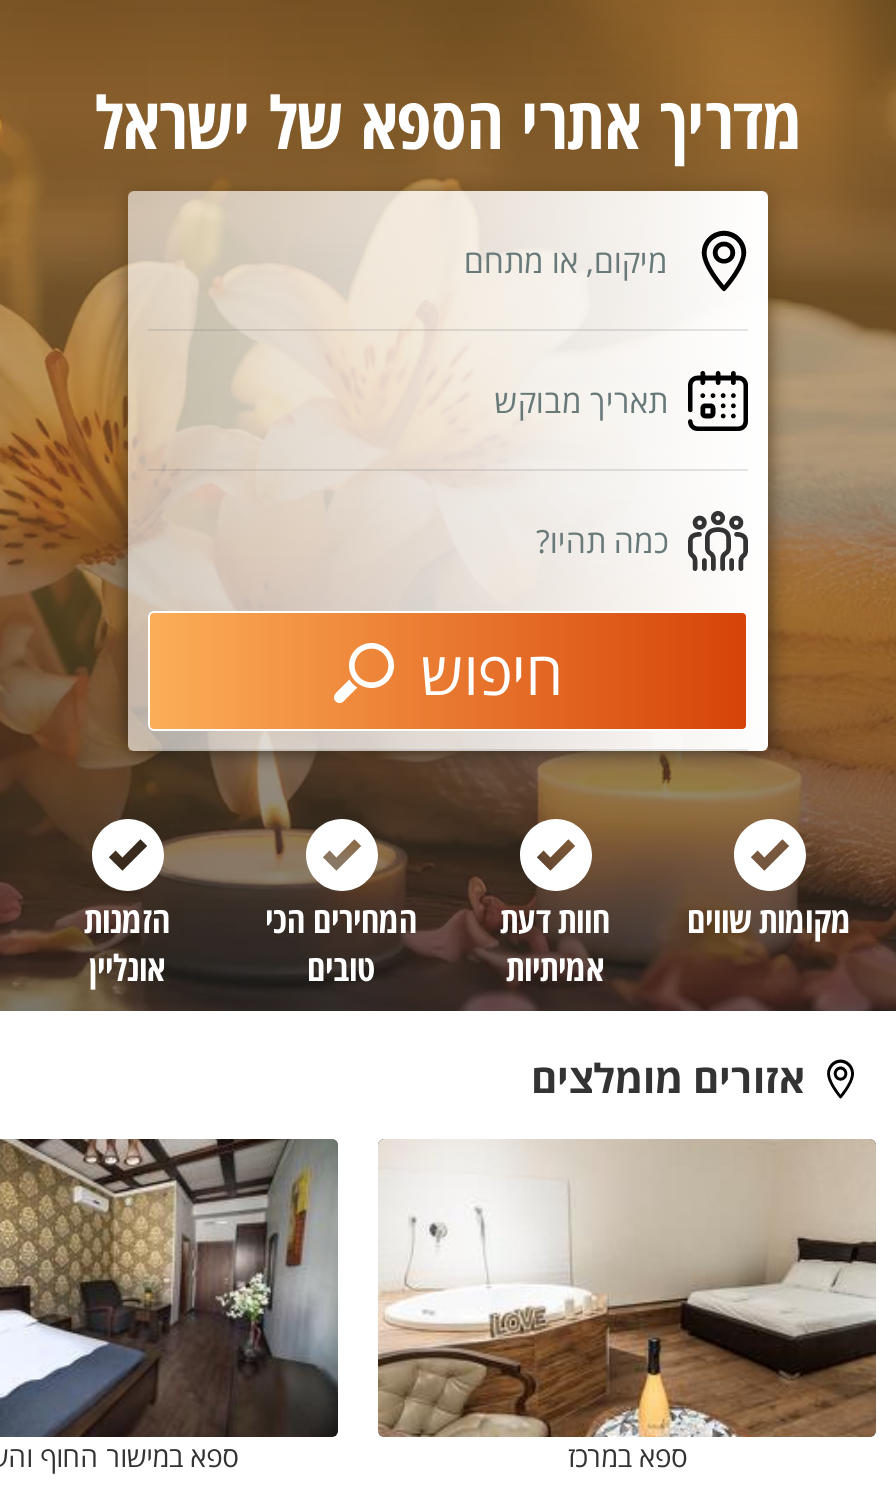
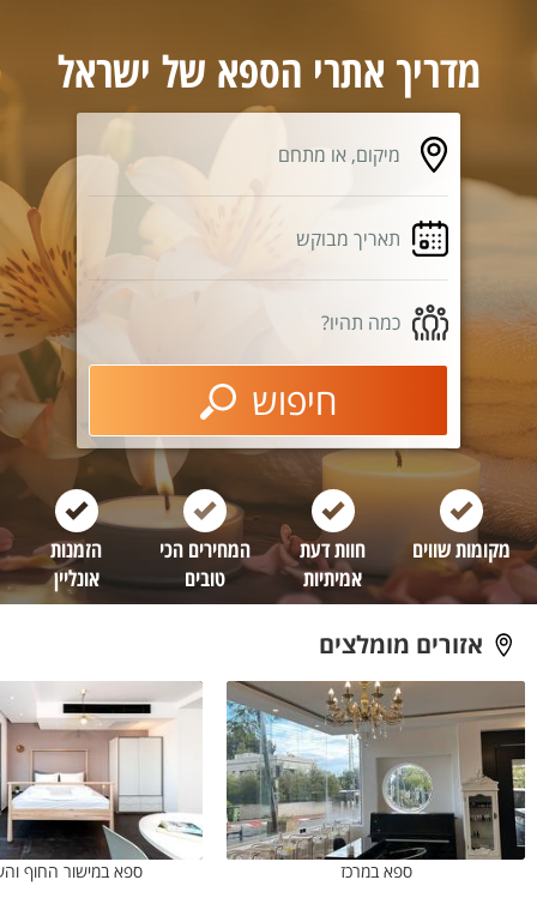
[6,1137,340,1439] [image] -> [4,681,203,860] [image]
[378,1139,878,1439] [image] -> [225,680,526,861] [image]

